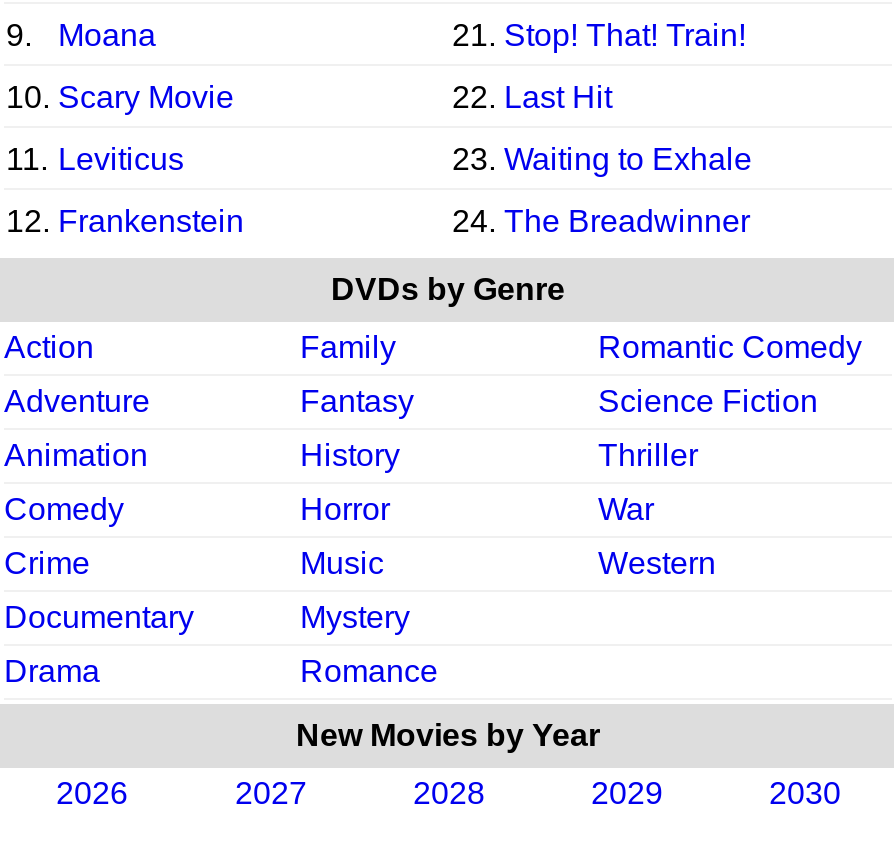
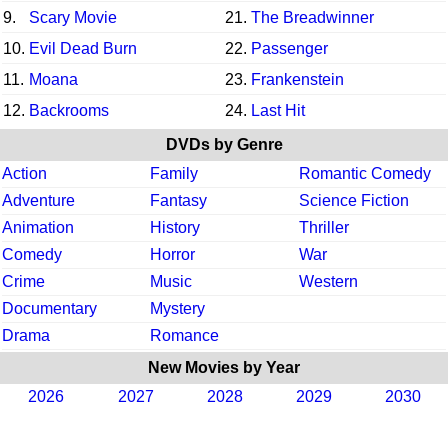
[58,17,746,51] Moana | 21. Stop! That! Train! -> [29,9,374,26] Scary Movie | 21. The Breadwinner
[6,79,612,113] 10. Scary Movie | 22. Last Hit -> [3,40,328,57] 10. Evil Dead Burn | 22. Passenger
[6,141,752,175] 11. Leviticus | 23. Waiting to Exhale -> [3,71,344,88] 11. Moana | 23. Frankenstein
[6,203,750,237] 12. Frankenstein | 24. The Breadwinner -> [3,102,305,119] 12. Backrooms | 24. Last Hit

